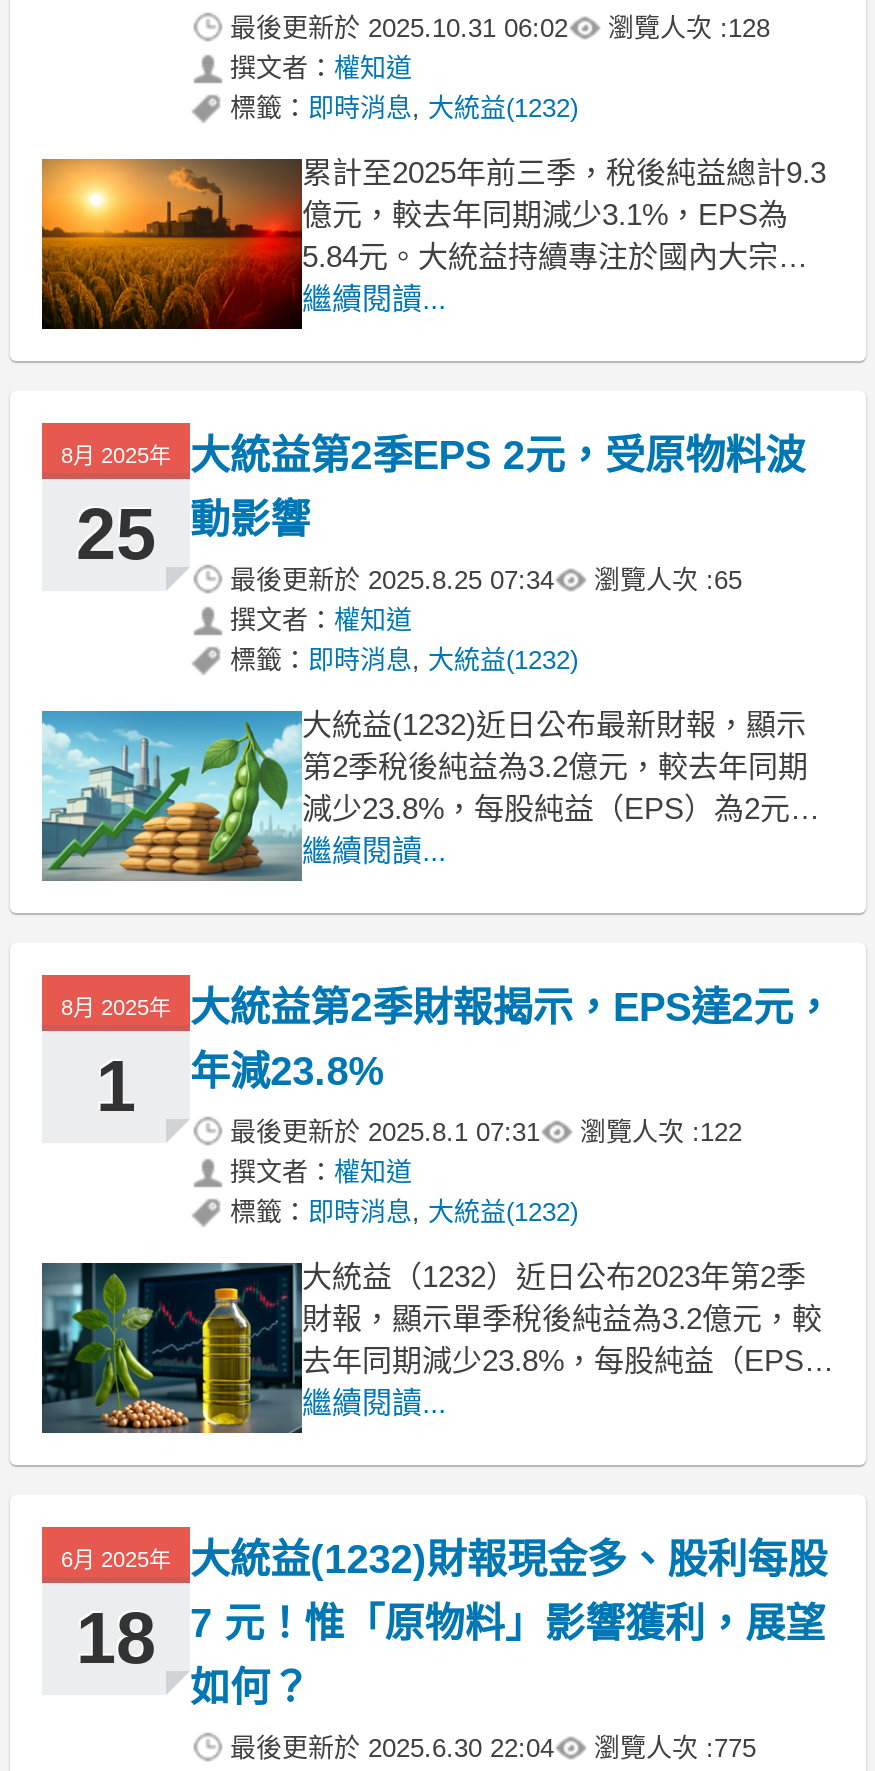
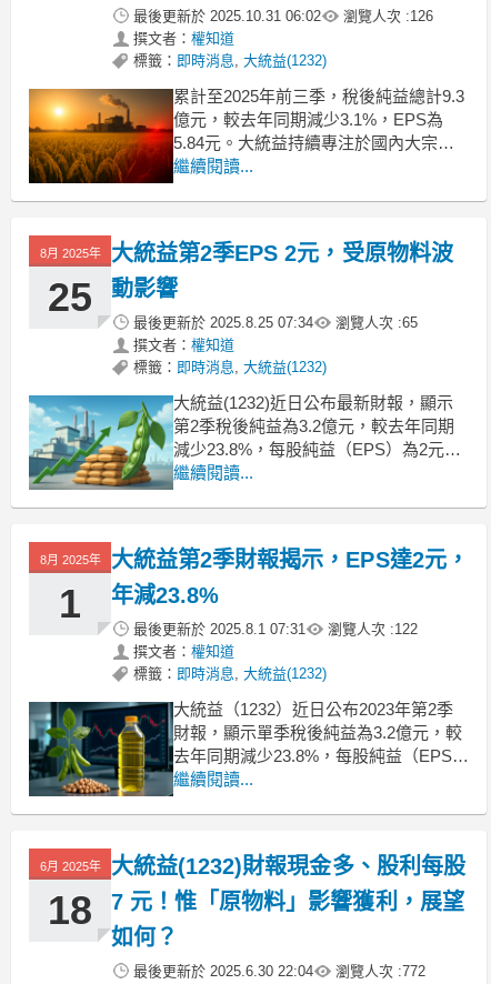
[230,13,770,43] 最後更新於2025.10.31 06:02 瀏覽人次 : 128 -> [133,8,433,24] 最後更新於2025.10.31 06:02 瀏覽人次 : 126
[230,1733,756,1763] 最後更新於2025.6.30 22:04 瀏覽人次 : 775 -> [133,963,425,980] 最後更新於2025.6.30 22:04 瀏覽人次 : 772

